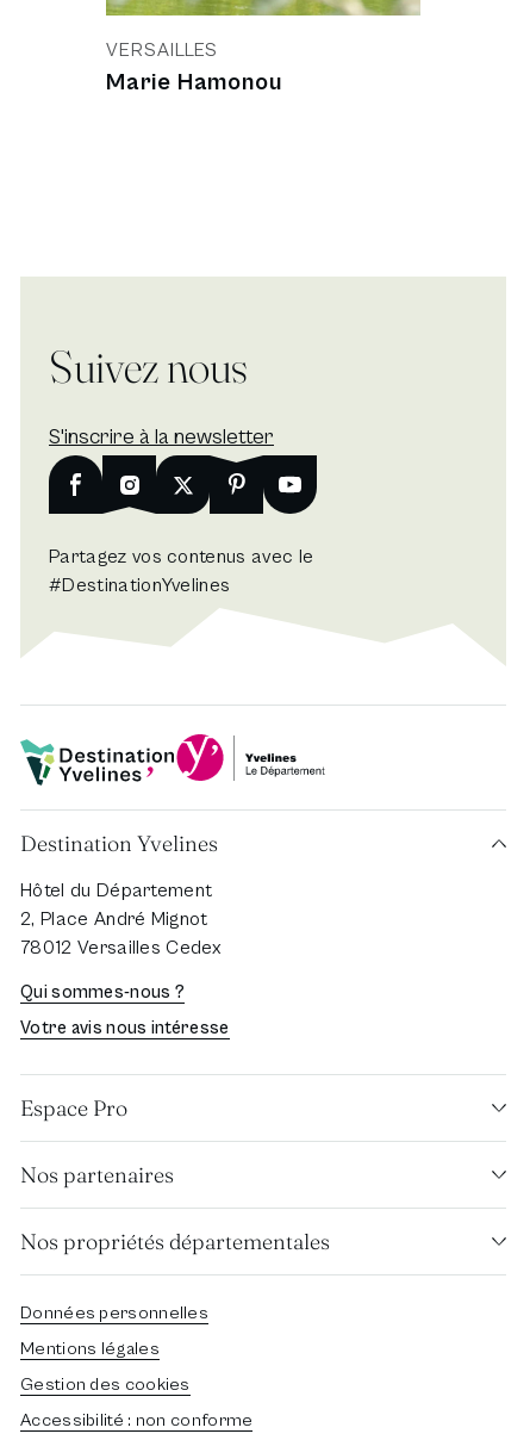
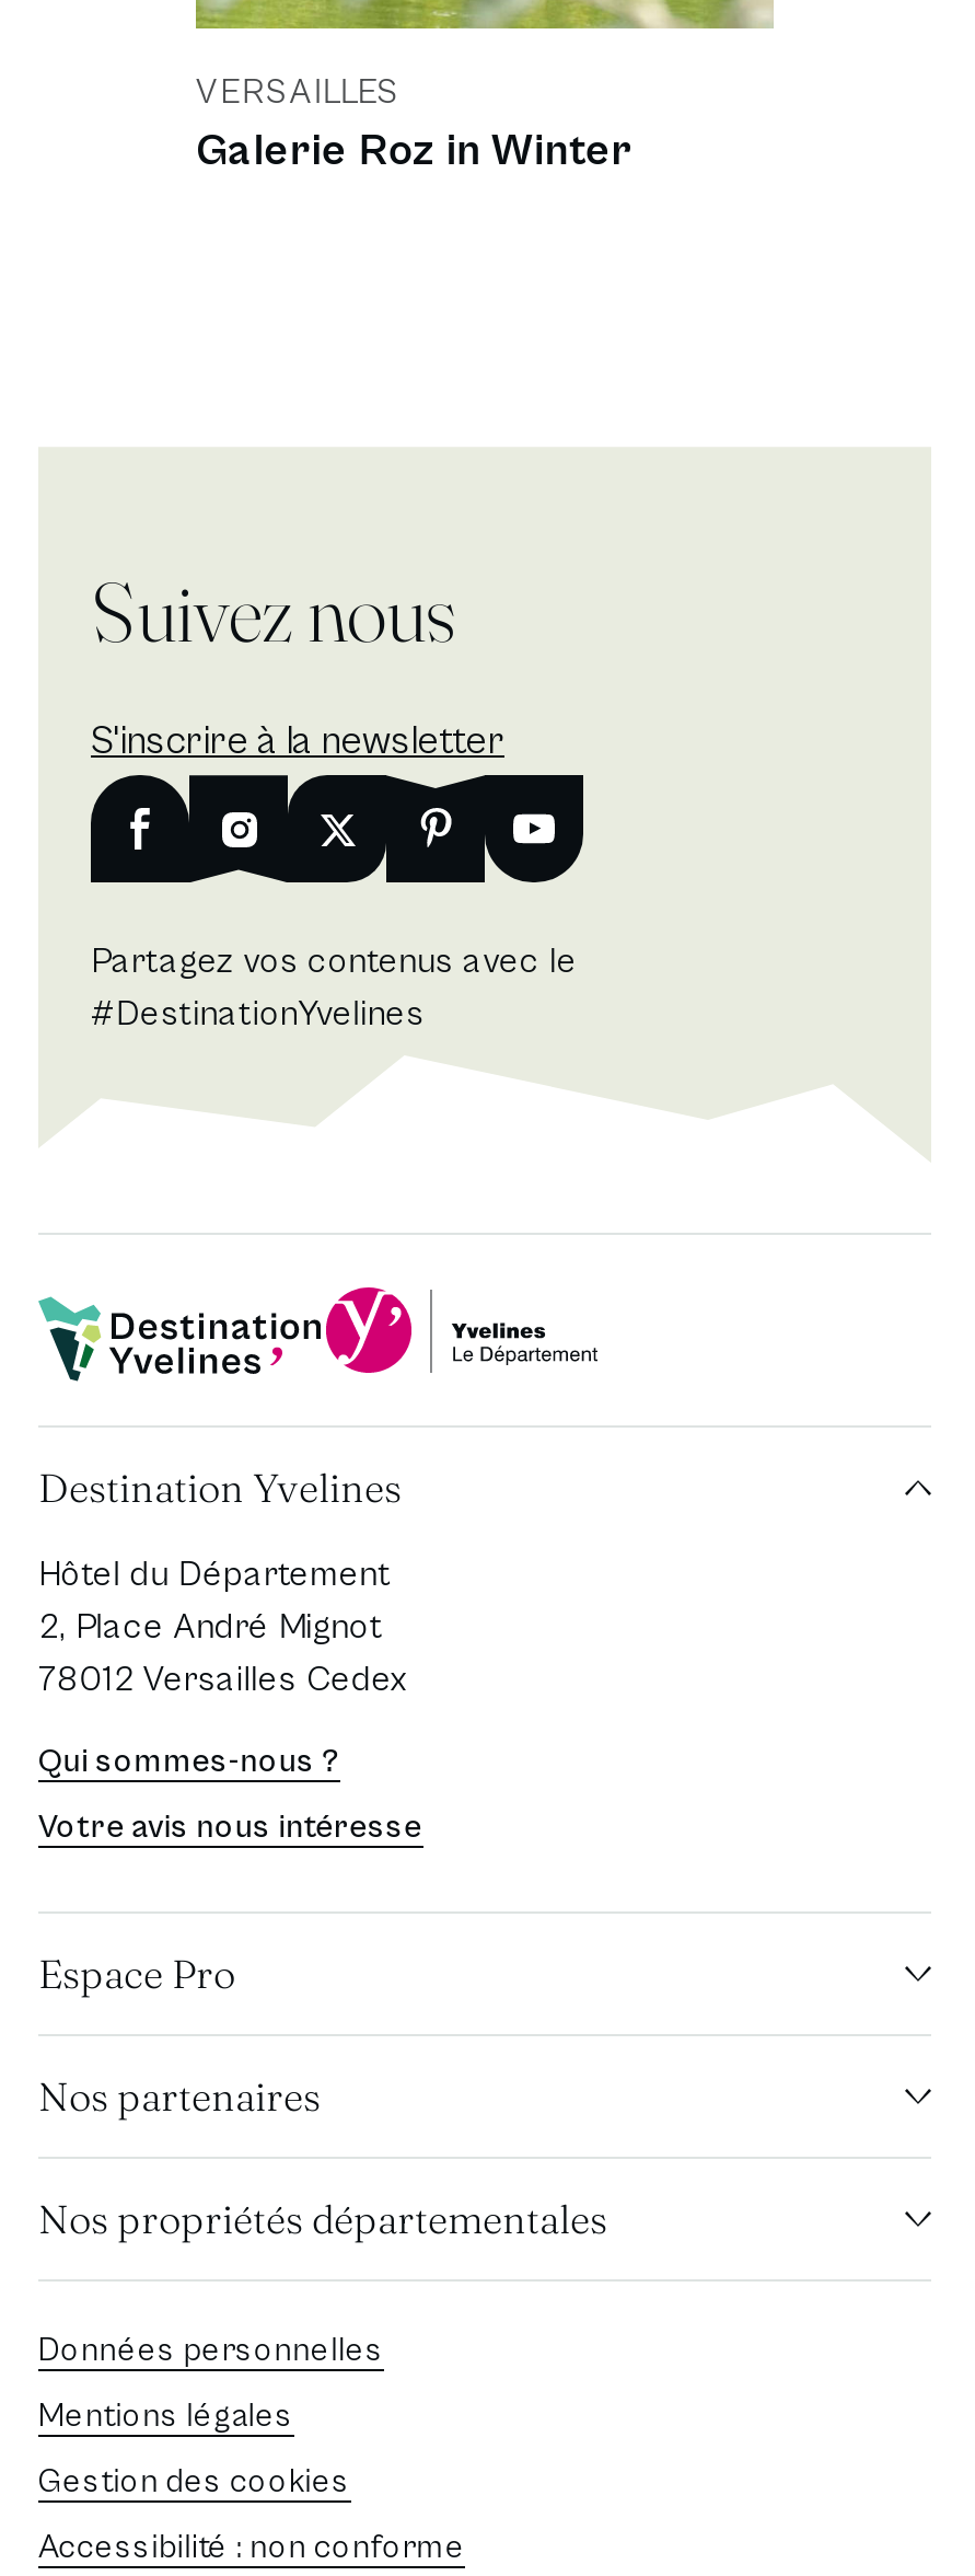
[106,69,282,97] Marie Hamonou -> [196,127,633,178] Galerie Roz in Winter

